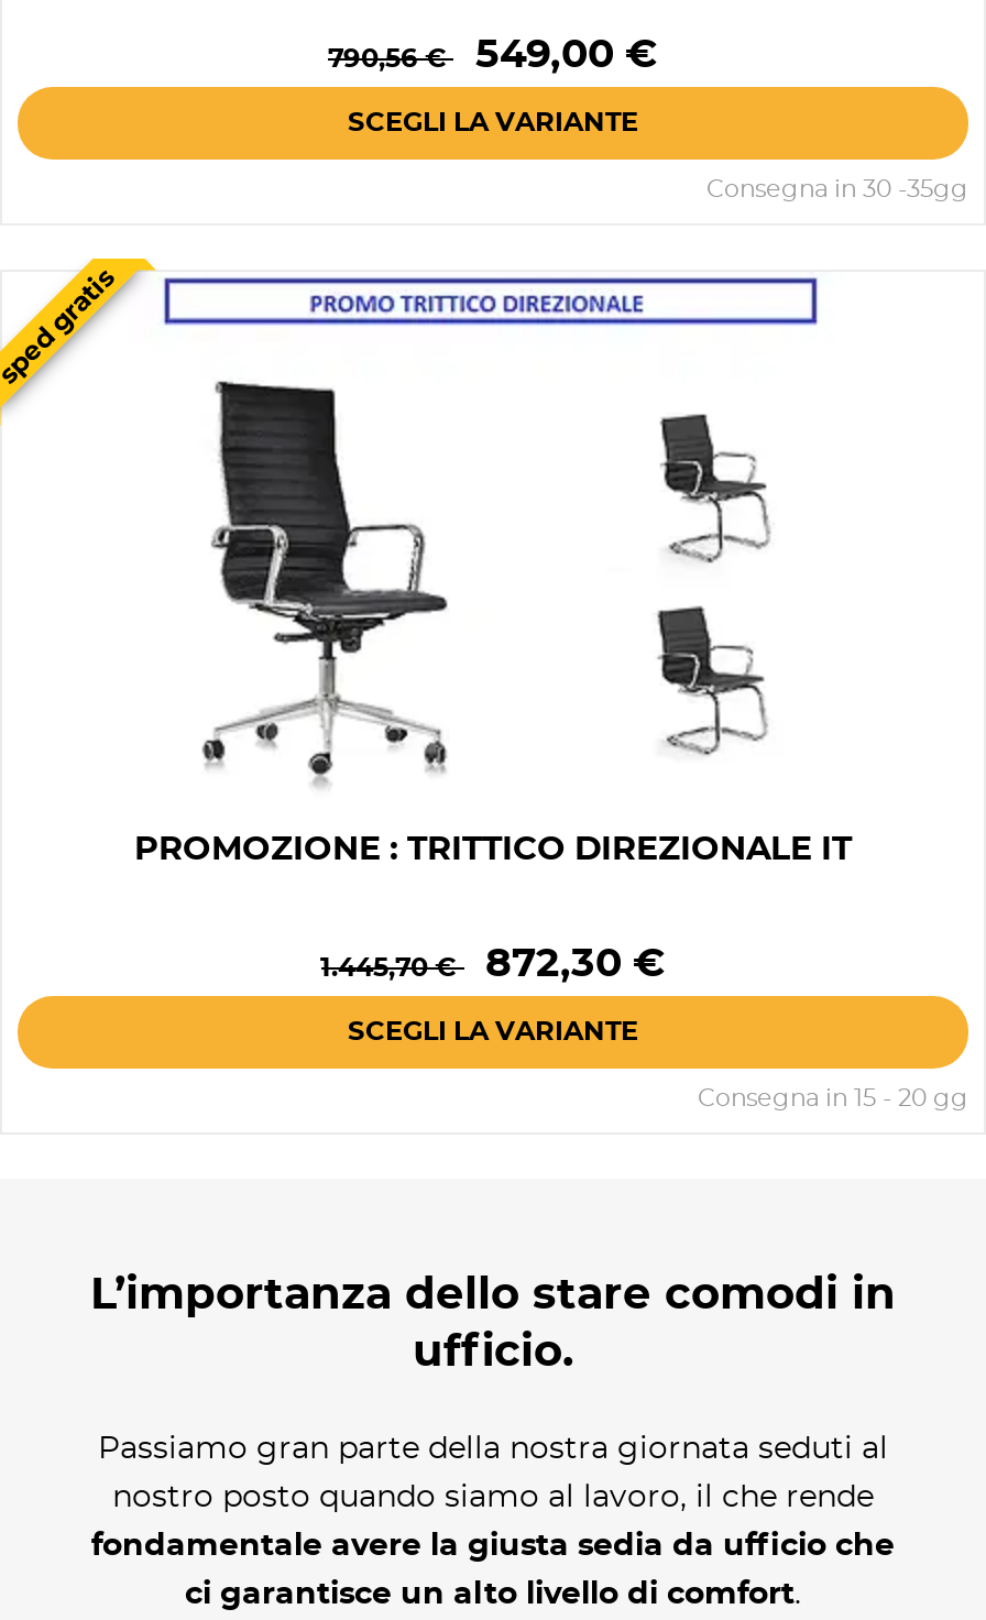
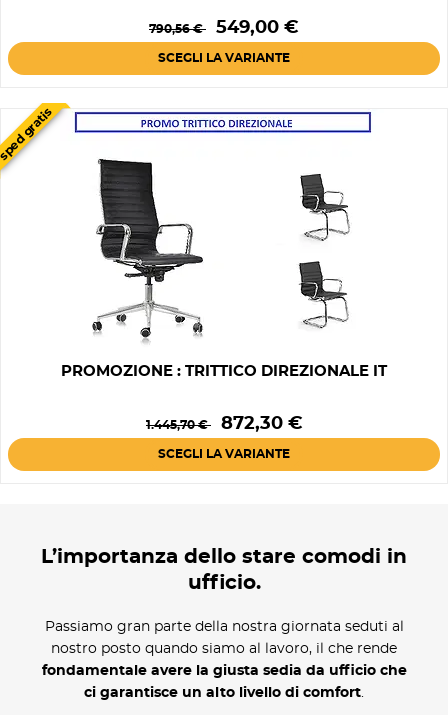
[706,178,968,202] Consegna in 30 -35gg -> none
[698,1087,968,1111] Consegna in 15 - 20 gg -> none

